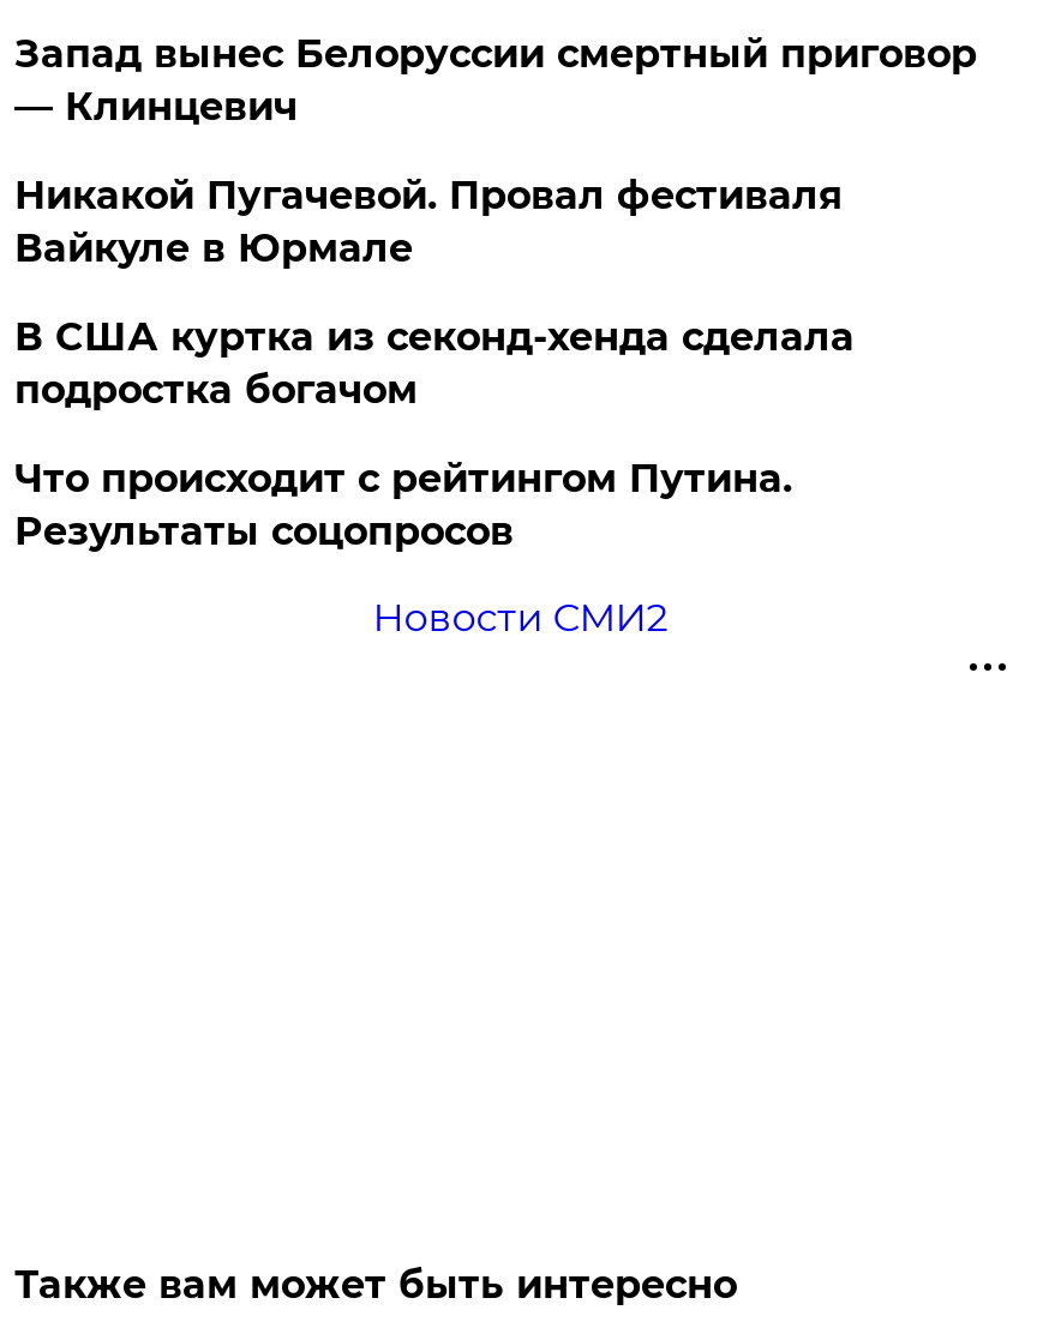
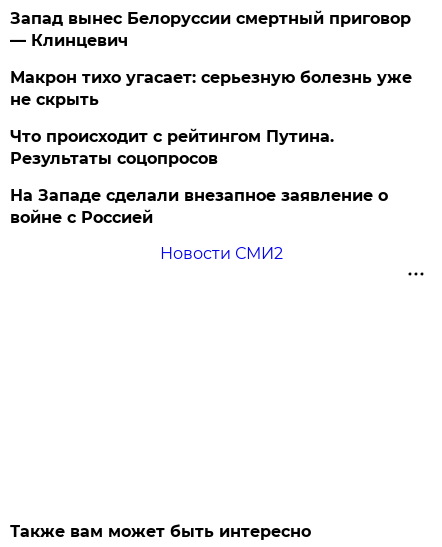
[14,173,854,412] Никакой Пугачевой. Провал фестиваля | Вайкуле в Юрмале | В США куртка из секонд-хенда сделала | подростка богачом -> [10,68,412,109] Макрон тихо угасает: серьезную болезнь уже | не скрыть
moved [14,456,792,554] -> [10,127,334,168]: Что происходит с рейтингом Путина. | Результаты соцопросов
none -> [10,186,388,227] На Западе сделали внезапное заявление о | войне с Россией

